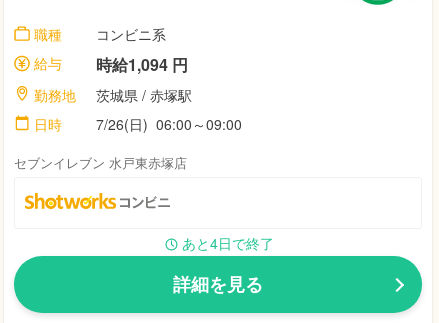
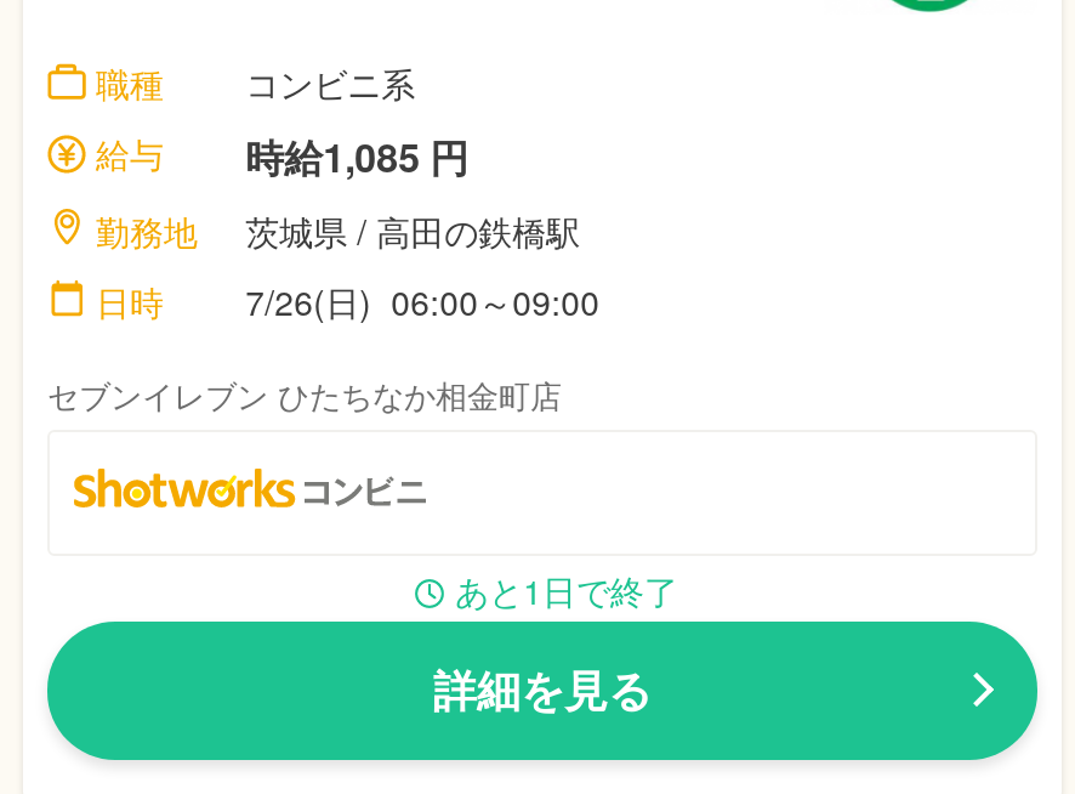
[34,53,188,76] 給与 時給1,094 円 -> [96,129,469,185] 給与 時給1,085 円
[96,85,192,105] 茨城県 / 赤塚駅 -> [245,206,580,255] 茨城県 / 高田の鉄橋駅
[14,153,187,172] セブンイレブン 水戸東赤塚店 -> [47,372,562,418] セブンイレブン ひたちなか相金町店
[182,233,274,253] あと4日で終了 -> [455,566,678,614] あと1日で終了

